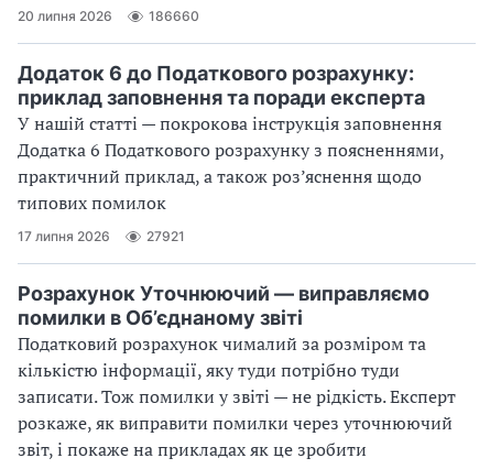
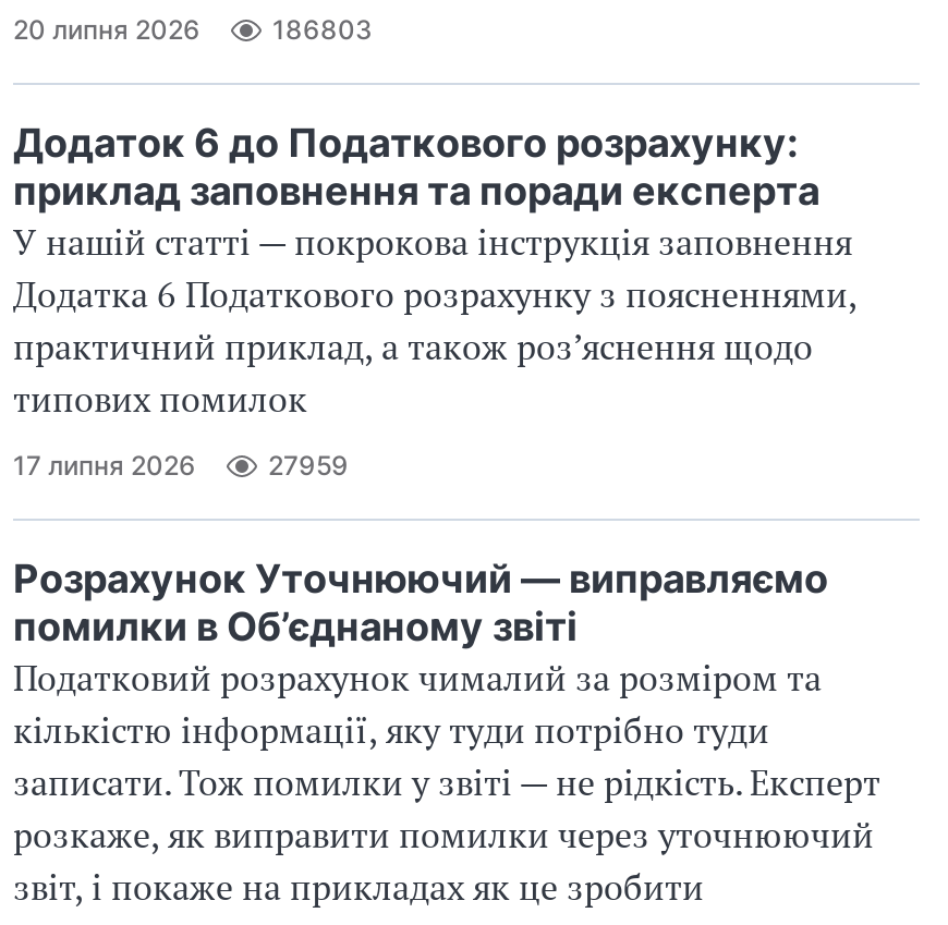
[149,8,199,25] 186660 -> [272,14,373,47] 186803
[146,228,185,245] 27921 -> [268,450,349,483] 27959

